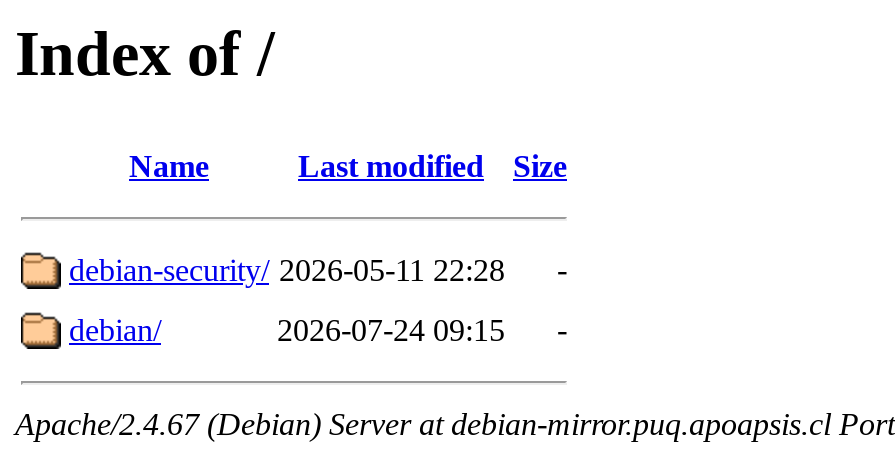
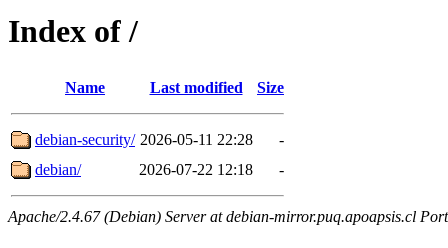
[277,313,505,347] 2026-07-24 09:15 -> [139,161,253,178] 2026-07-22 12:18

